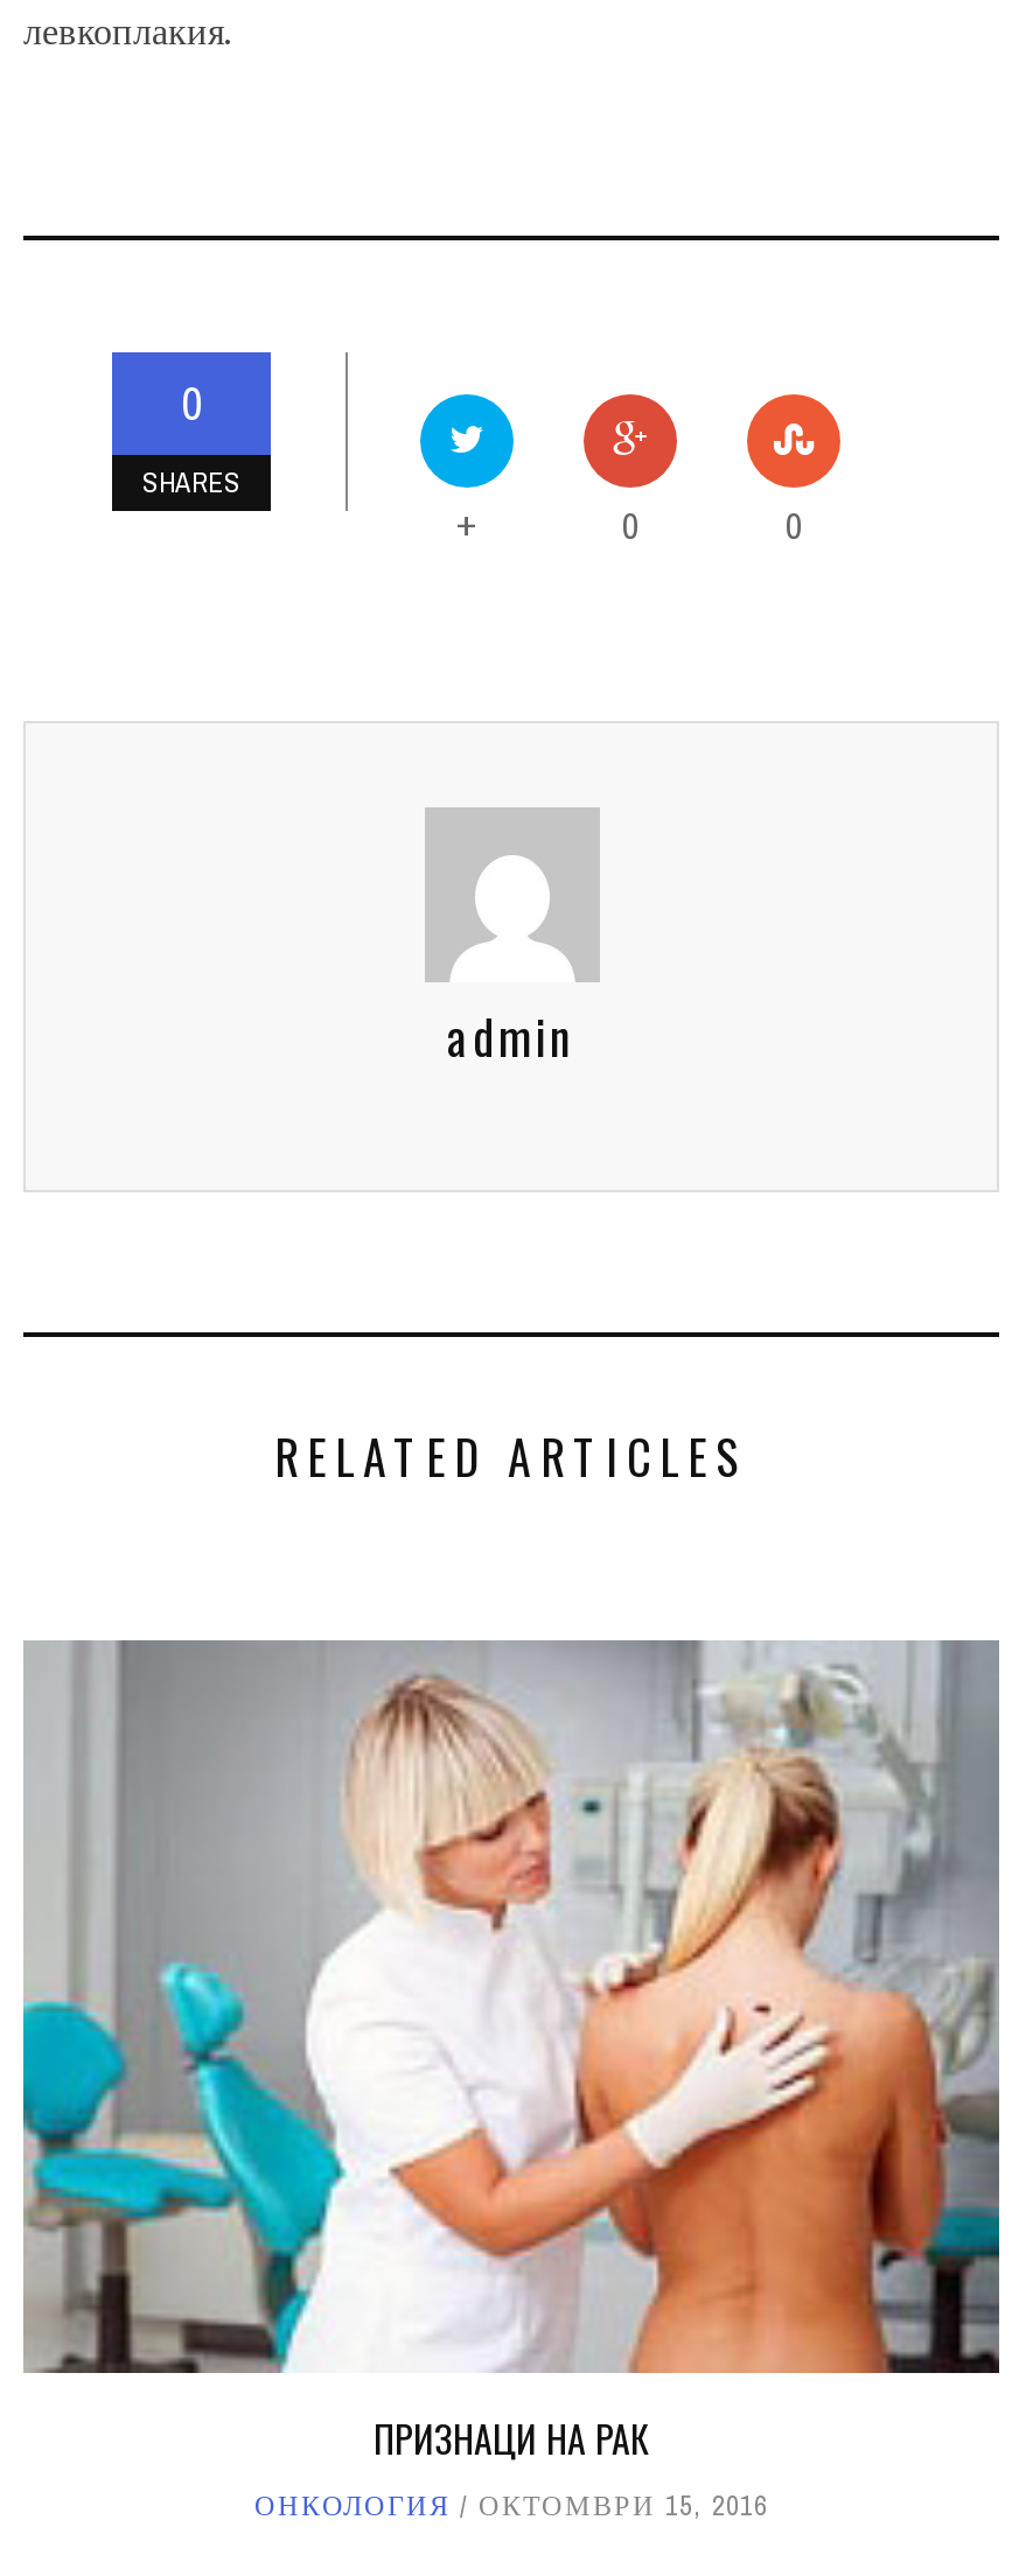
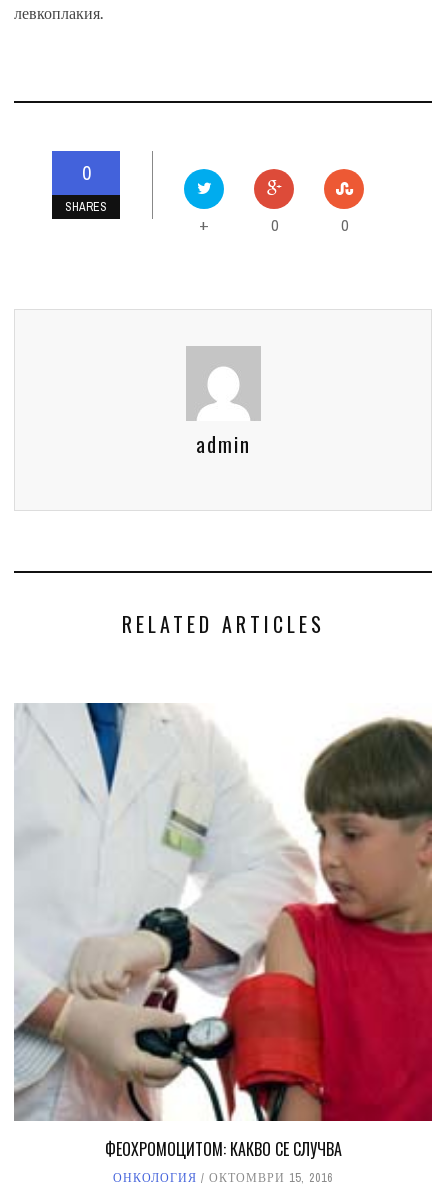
[21,1638,1001,2465] [image] | ПРИЗНАЦИ НА РАК -> [14,703,433,1161] [image] | ФЕОХРОМОЦИТОМ: КАКВО СЕ СЛУЧВА

